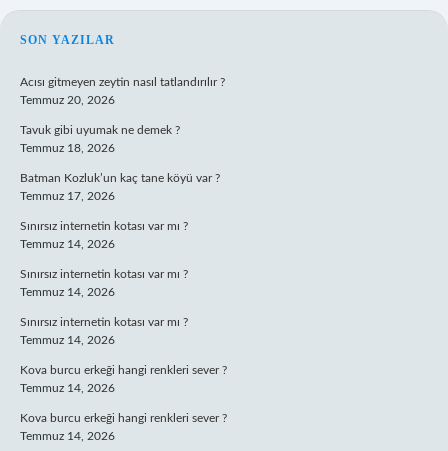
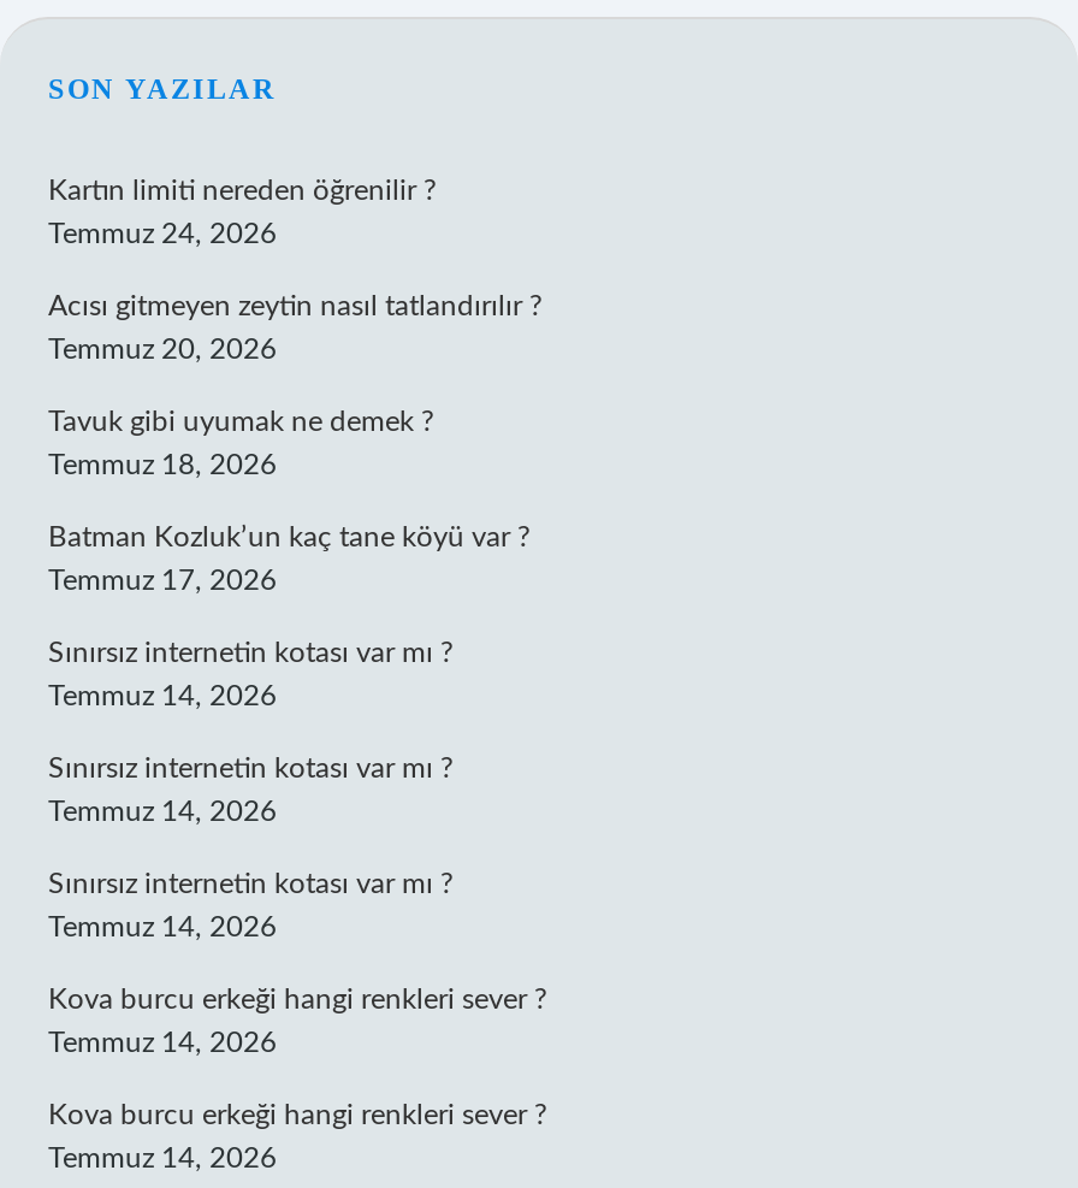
none -> [48,176,436,248] Kartın limiti nereden öğrenilir ? | Temmuz 24, 2026

